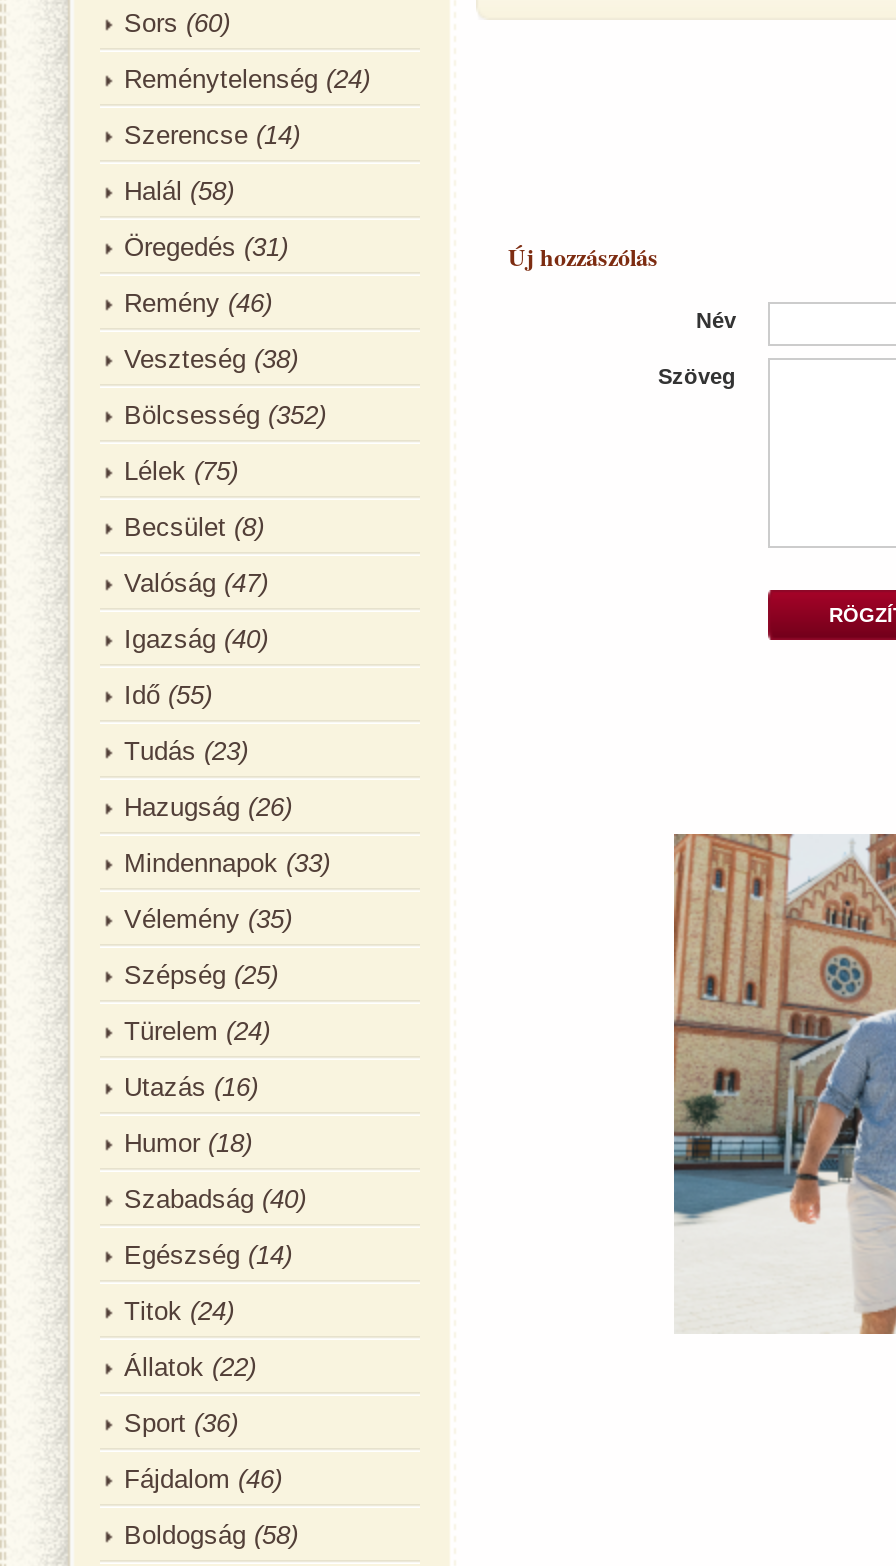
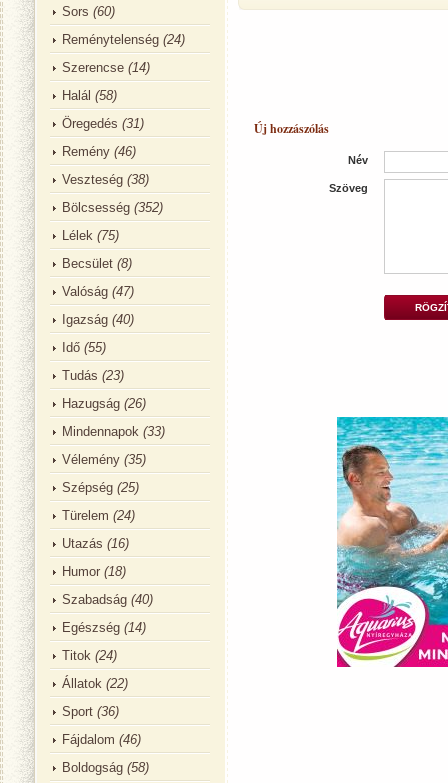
[672,832,890,1336] [image] -> [336,416,445,668] [image]

